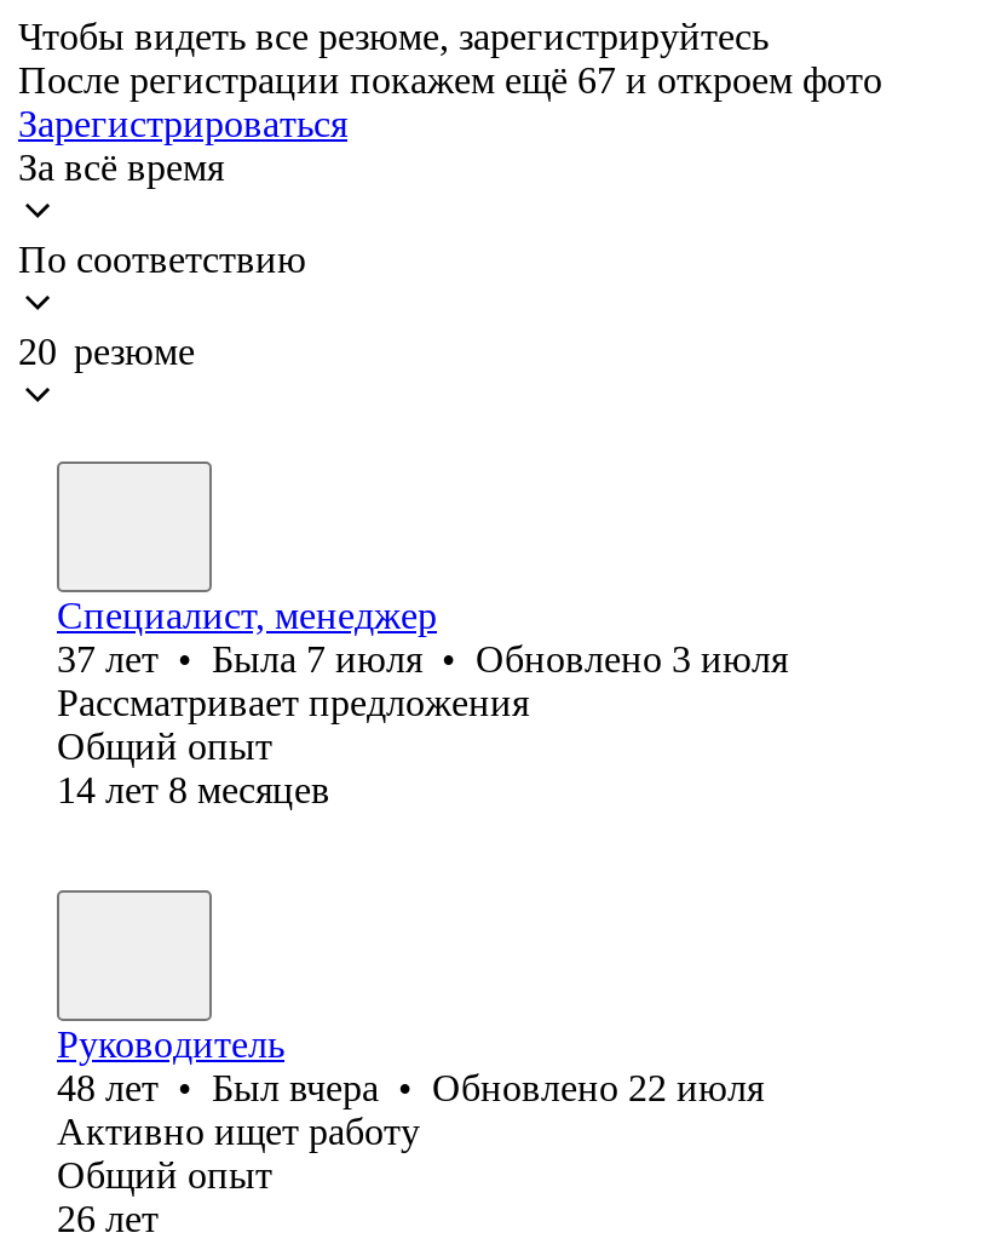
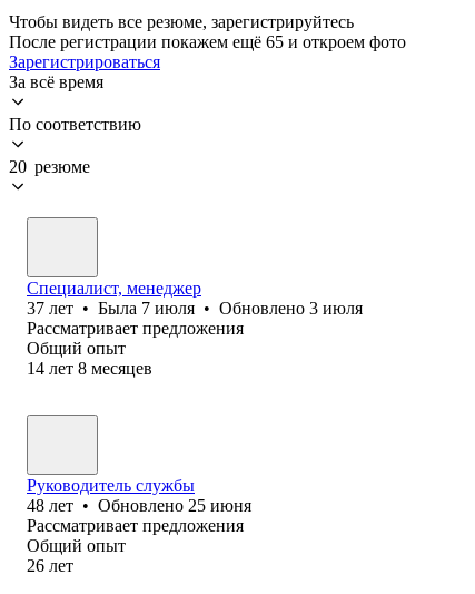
[18,59,882,100] После регистрации покажем ещё 67 и откроем фото -> [9,32,406,51] После регистрации покажем ещё 65 и откроем фото
[57,1023,764,1152] Руководитель | 48 лет • Был вчера • Обновлено 22 июля | Активно ищет работу -> [27,476,251,535] Руководитель службы | 48 лет • Обновлено 25 июня | Рассматривает предложения

